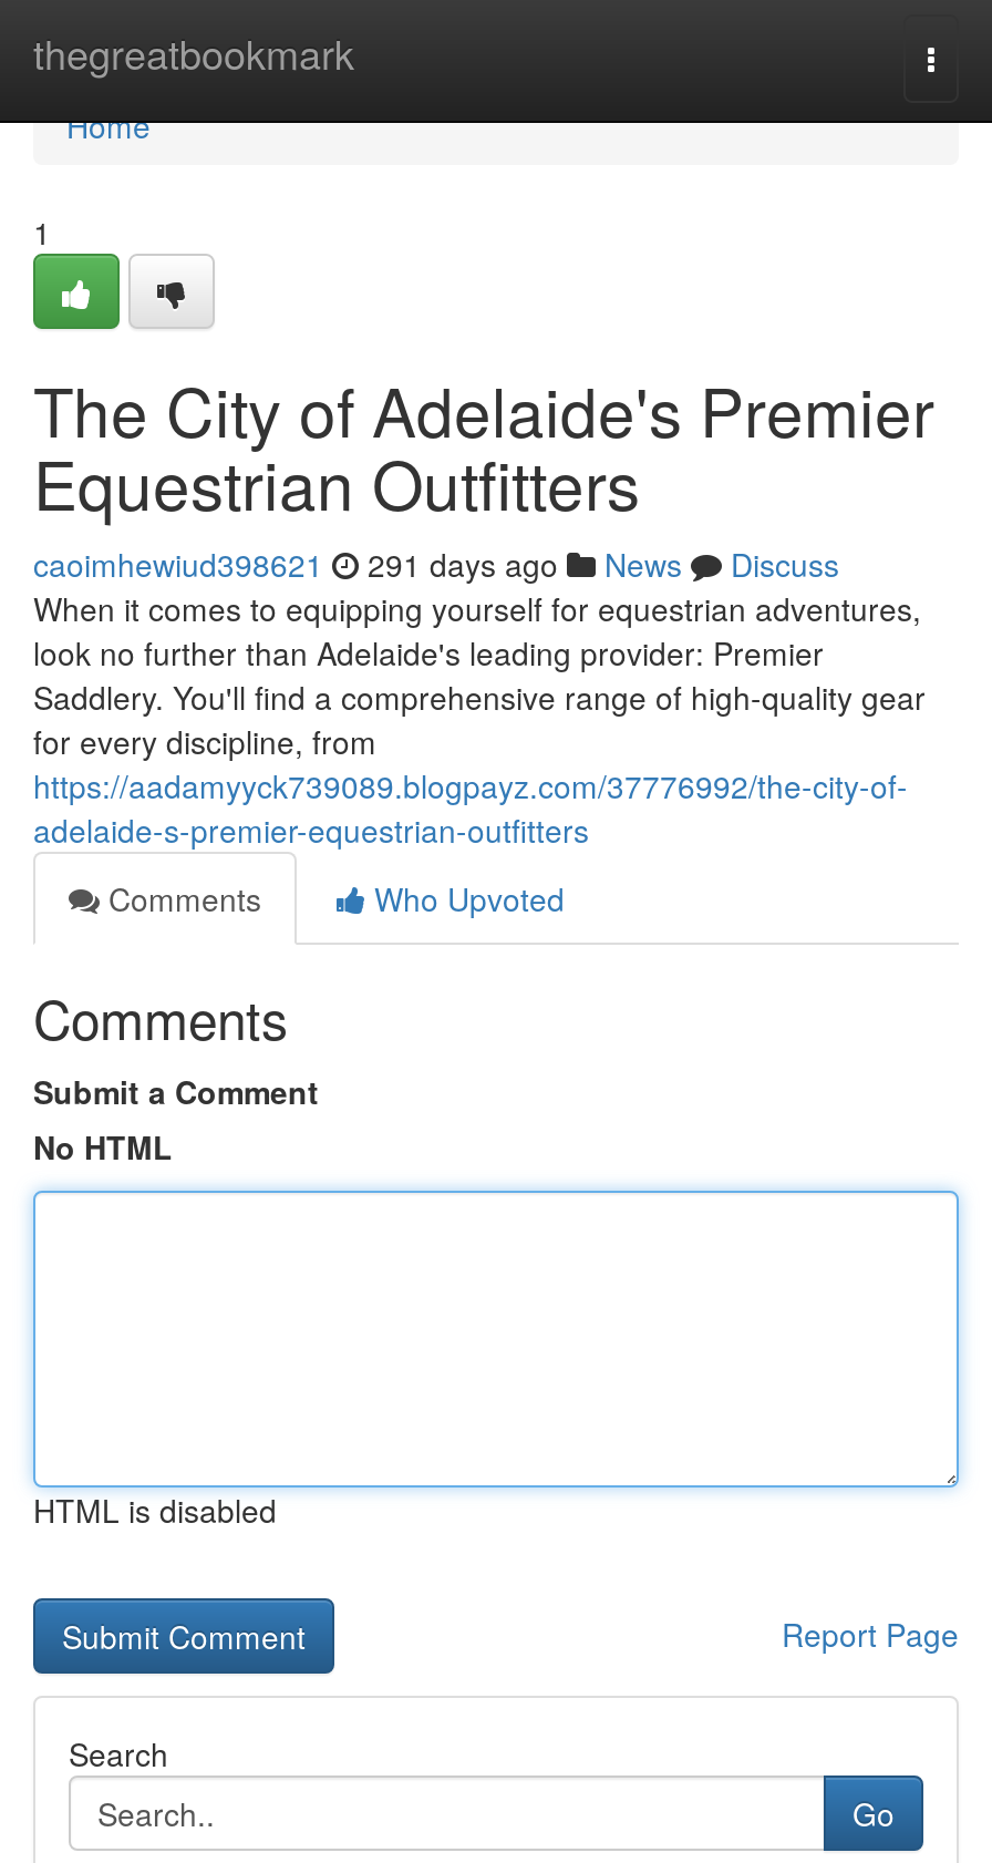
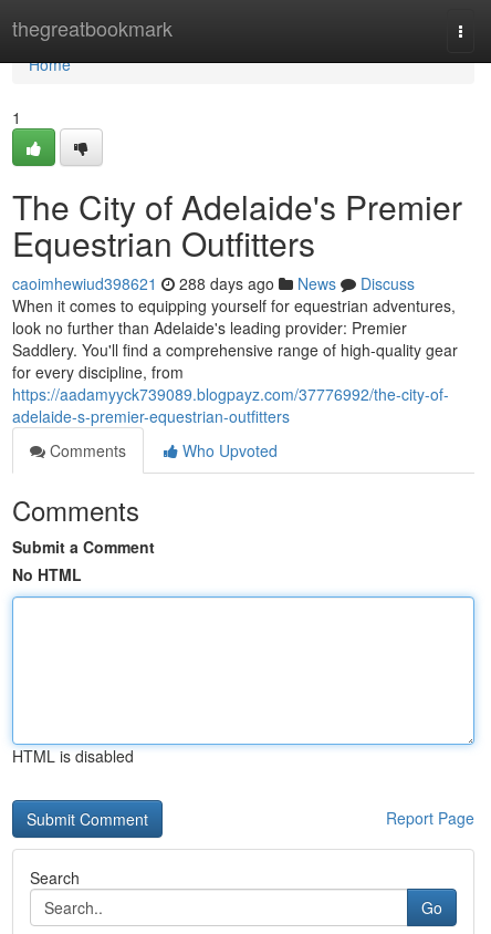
[33,542,839,586] caoimhewiud398621 291 days ago News Discuss -> [12,272,415,294] caoimhewiud398621 288 days ago News Discuss

